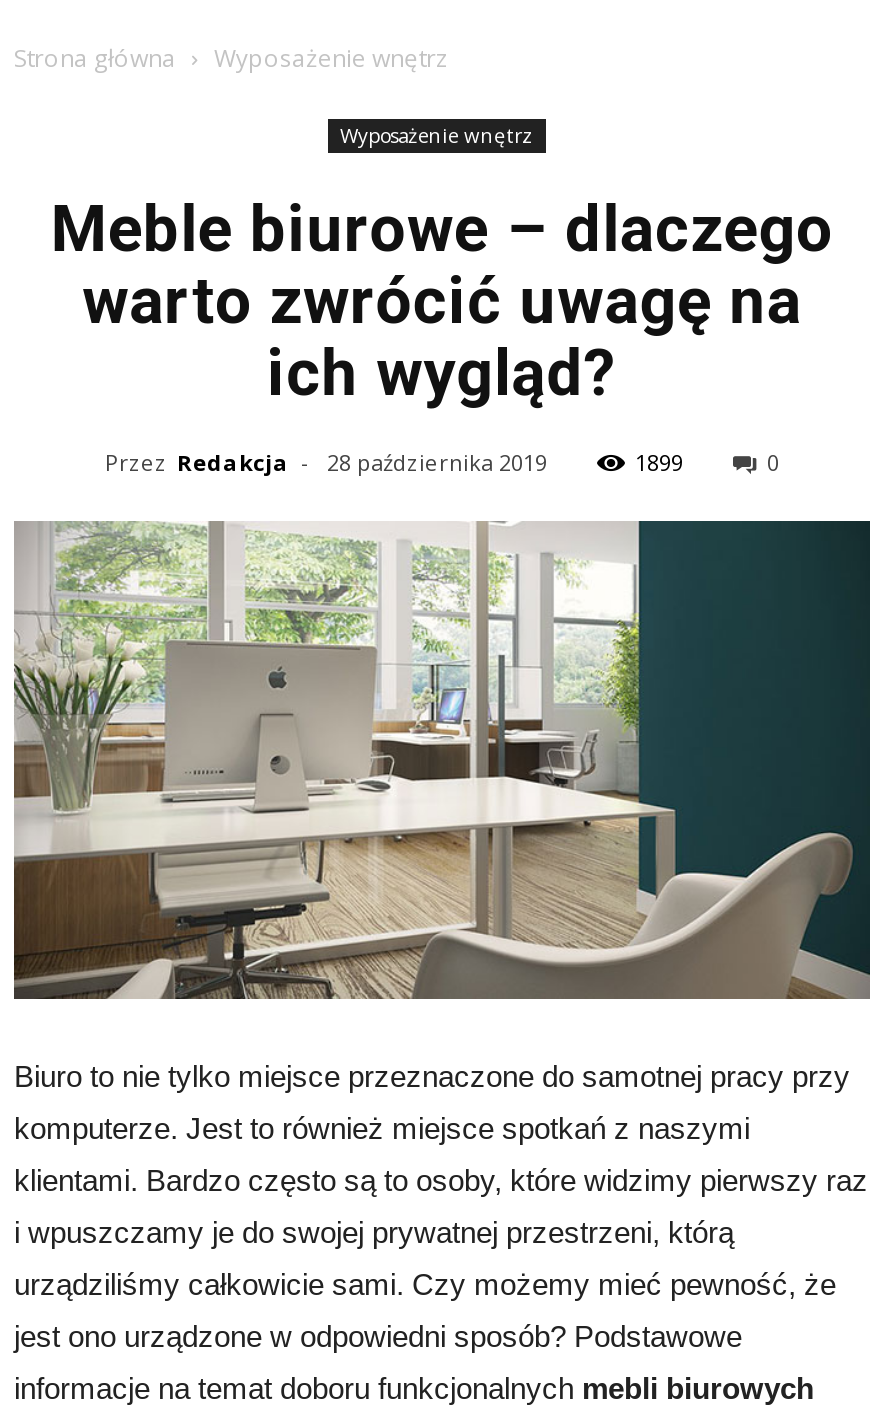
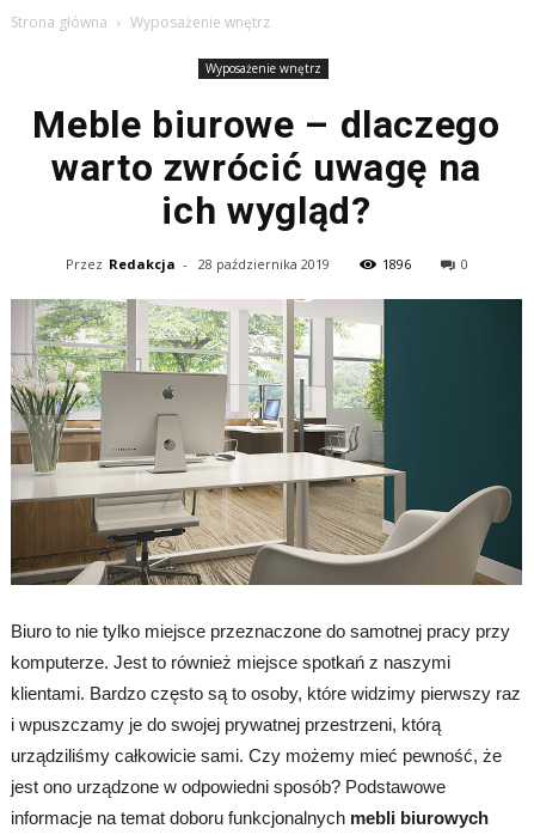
[635,447,683,477] 1899 -> [382,255,410,273] 1896

